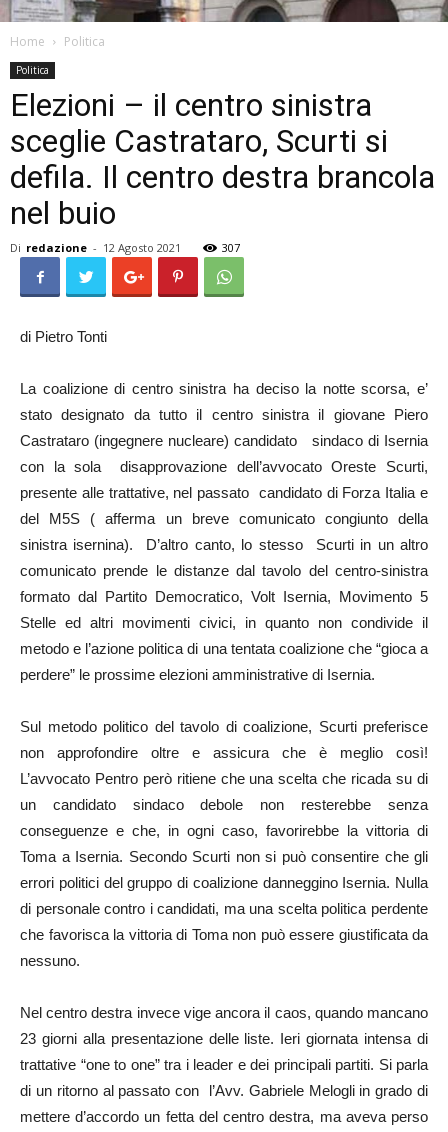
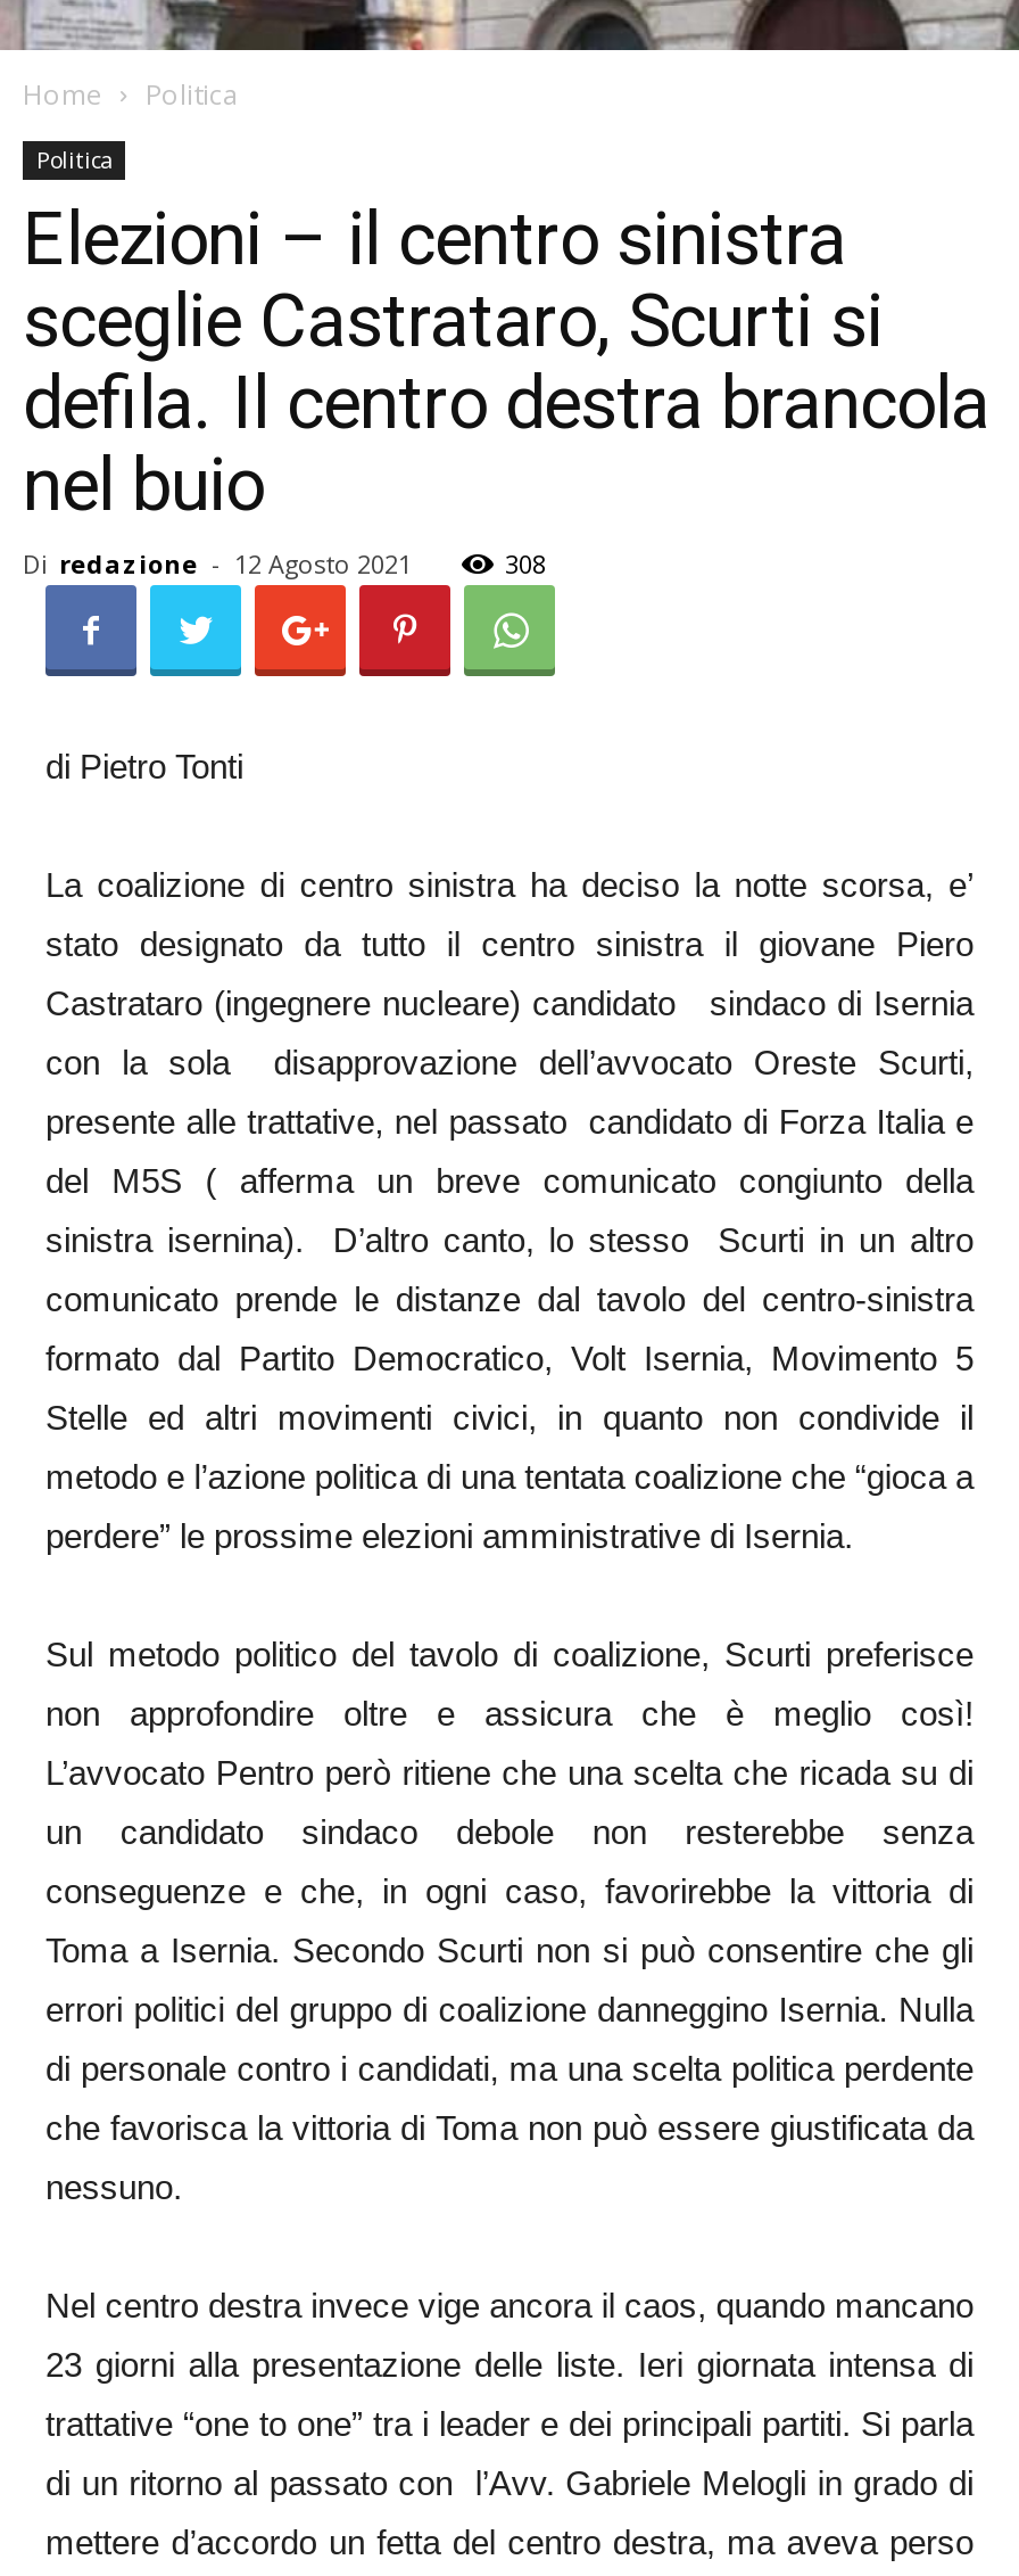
[222,240,240,255] 307 -> [505,546,546,581] 308

